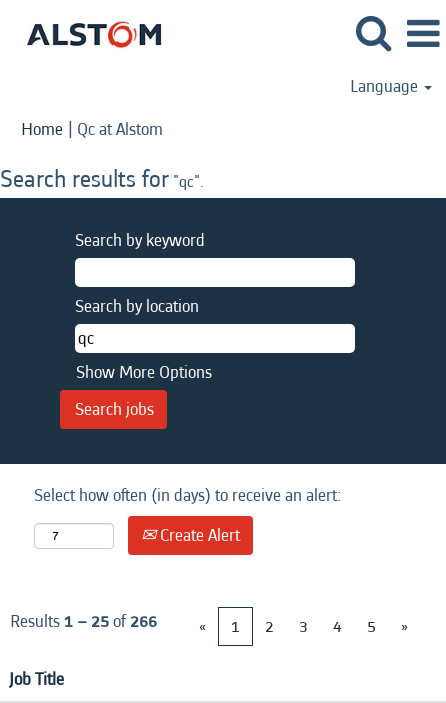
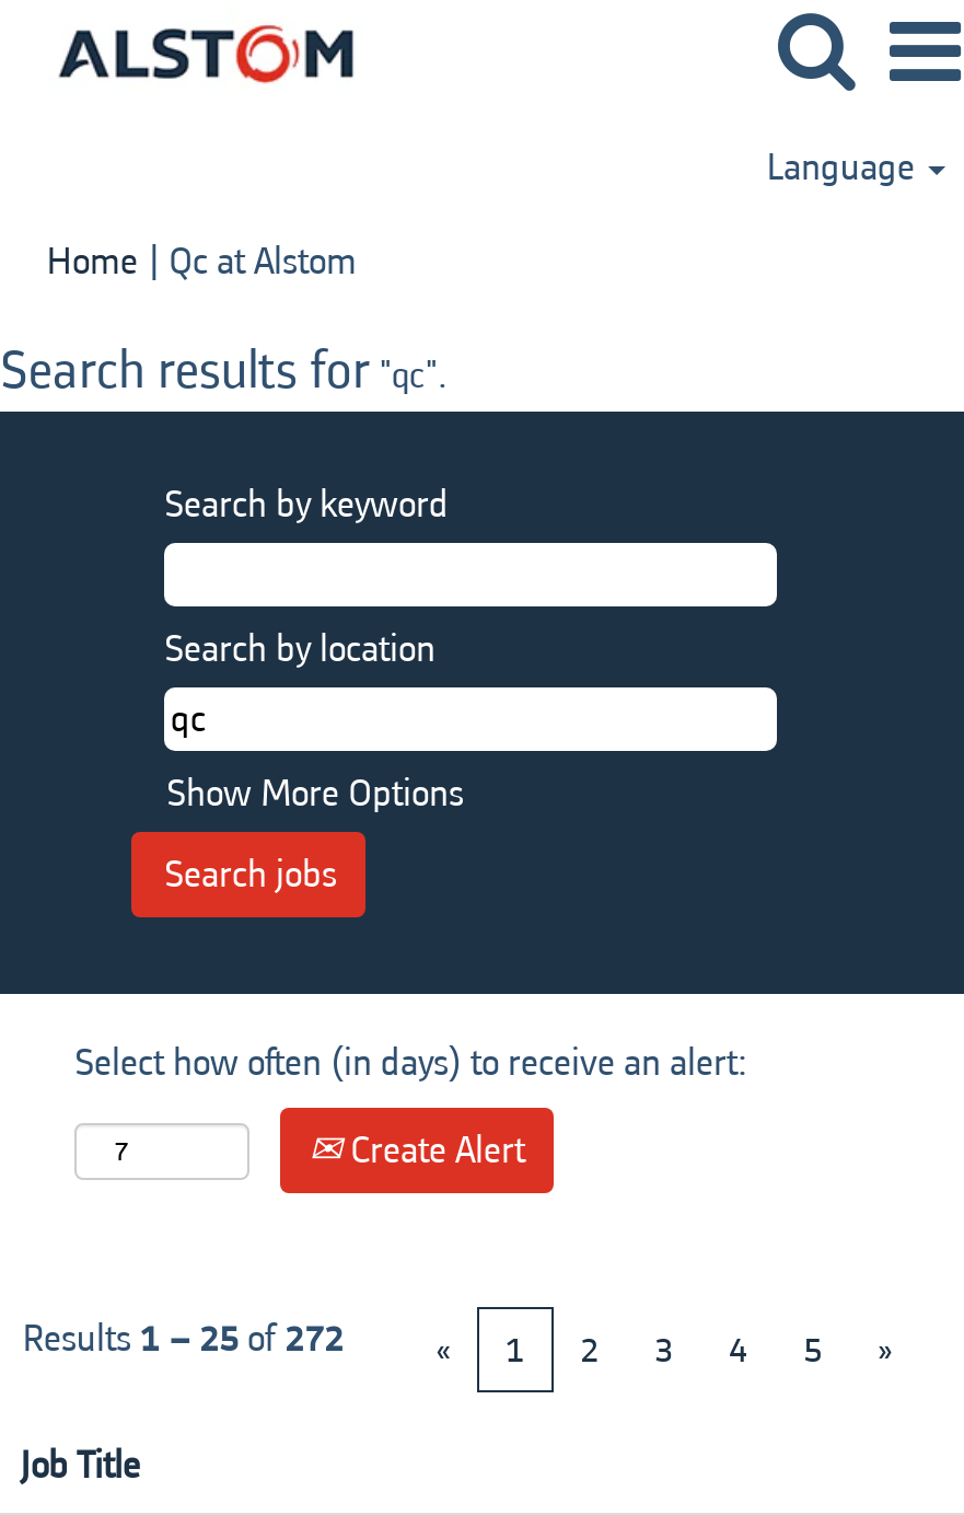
[10,609,157,634] Results 1 – 25 of266 -> [22,1311,344,1366] Results 1 – 25 of272

